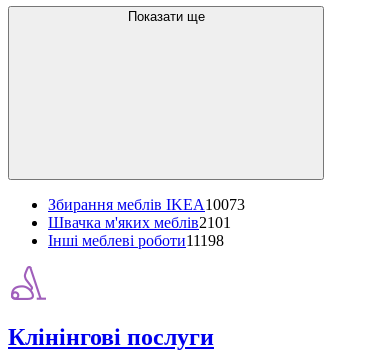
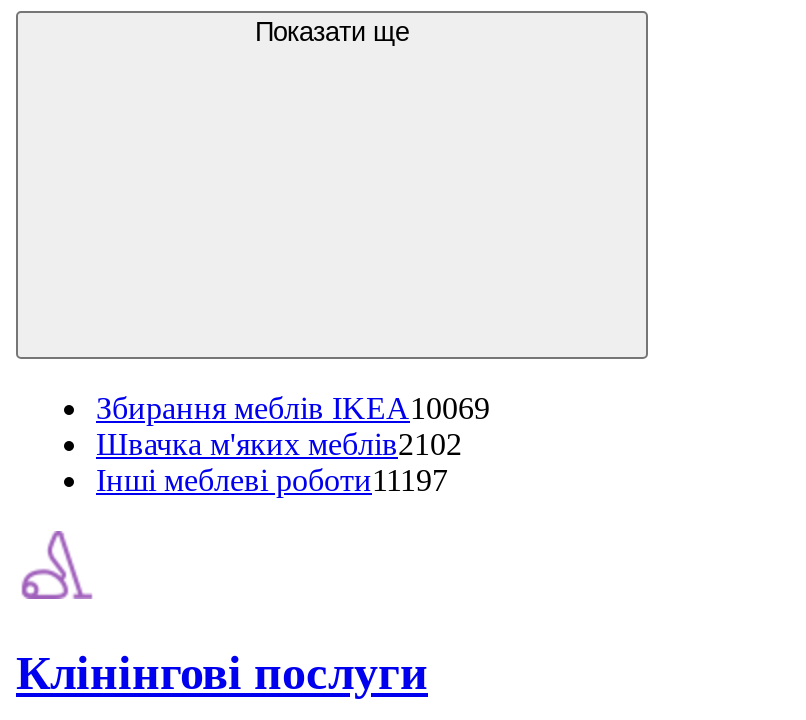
[48,196,245,213] Збирання меблів IKEA 10073 -> [96,391,490,425] Збирання меблів IKEA 10069
[48,214,231,231] Швачка м'яких меблів2101 -> [96,427,462,461] Швачка м'яких меблів2102
[48,232,224,249] Інші меблеві роботи11198 -> [96,463,448,497] Інші меблеві роботи11197

